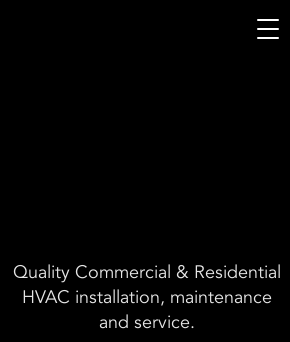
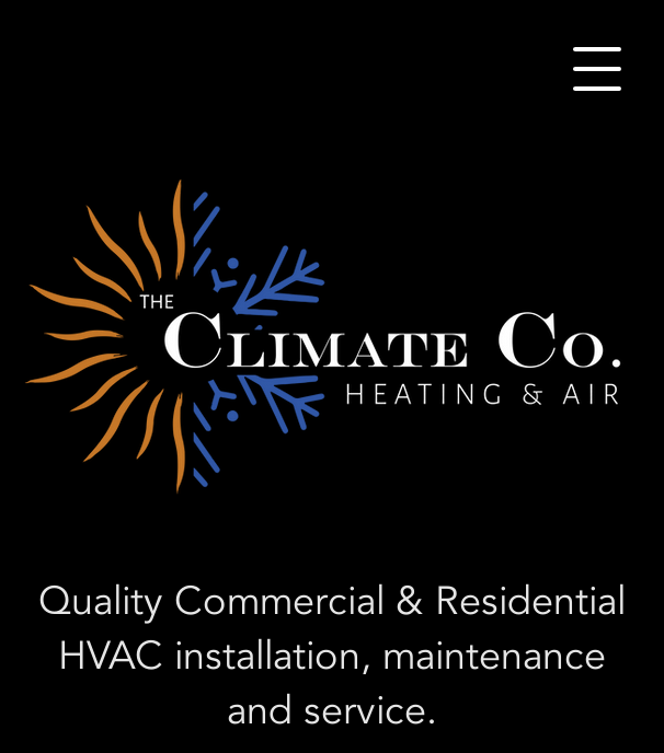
none -> [25,178,623,494] [image]

